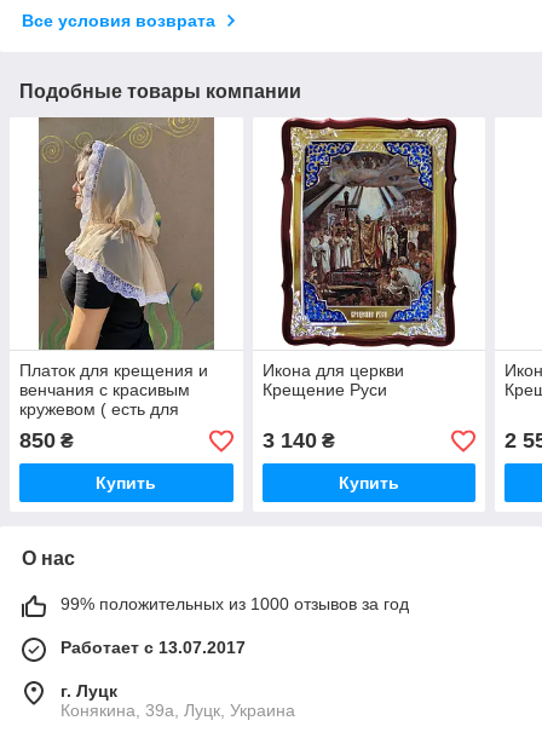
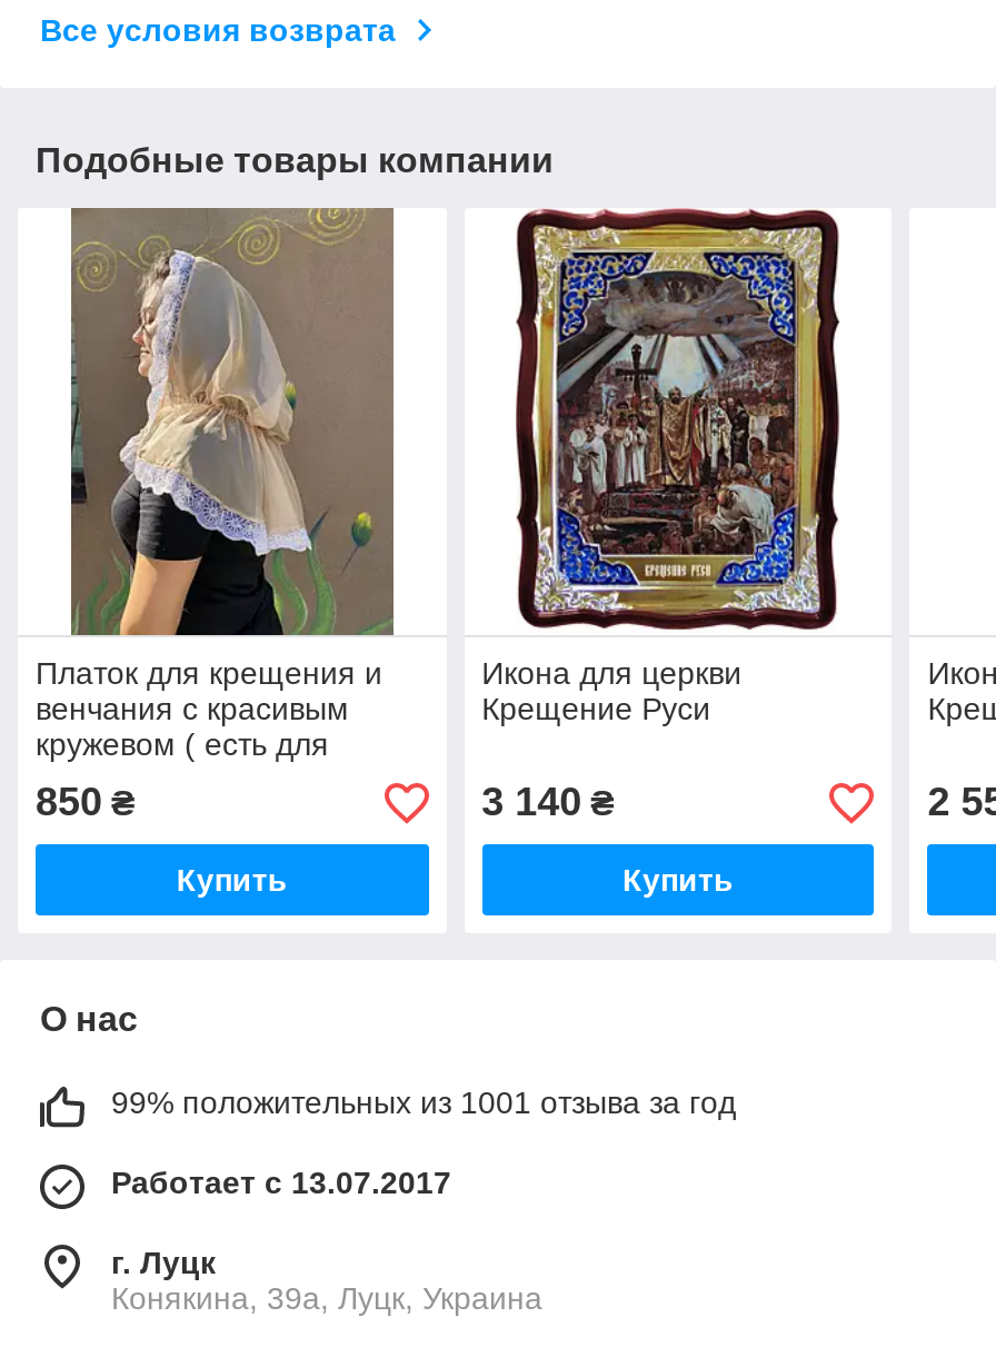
[60,595,409,614] 99% положительных из 1000 отзывов за год -> [111,1085,736,1121] 99% положительных из 1001 отзыва за год

